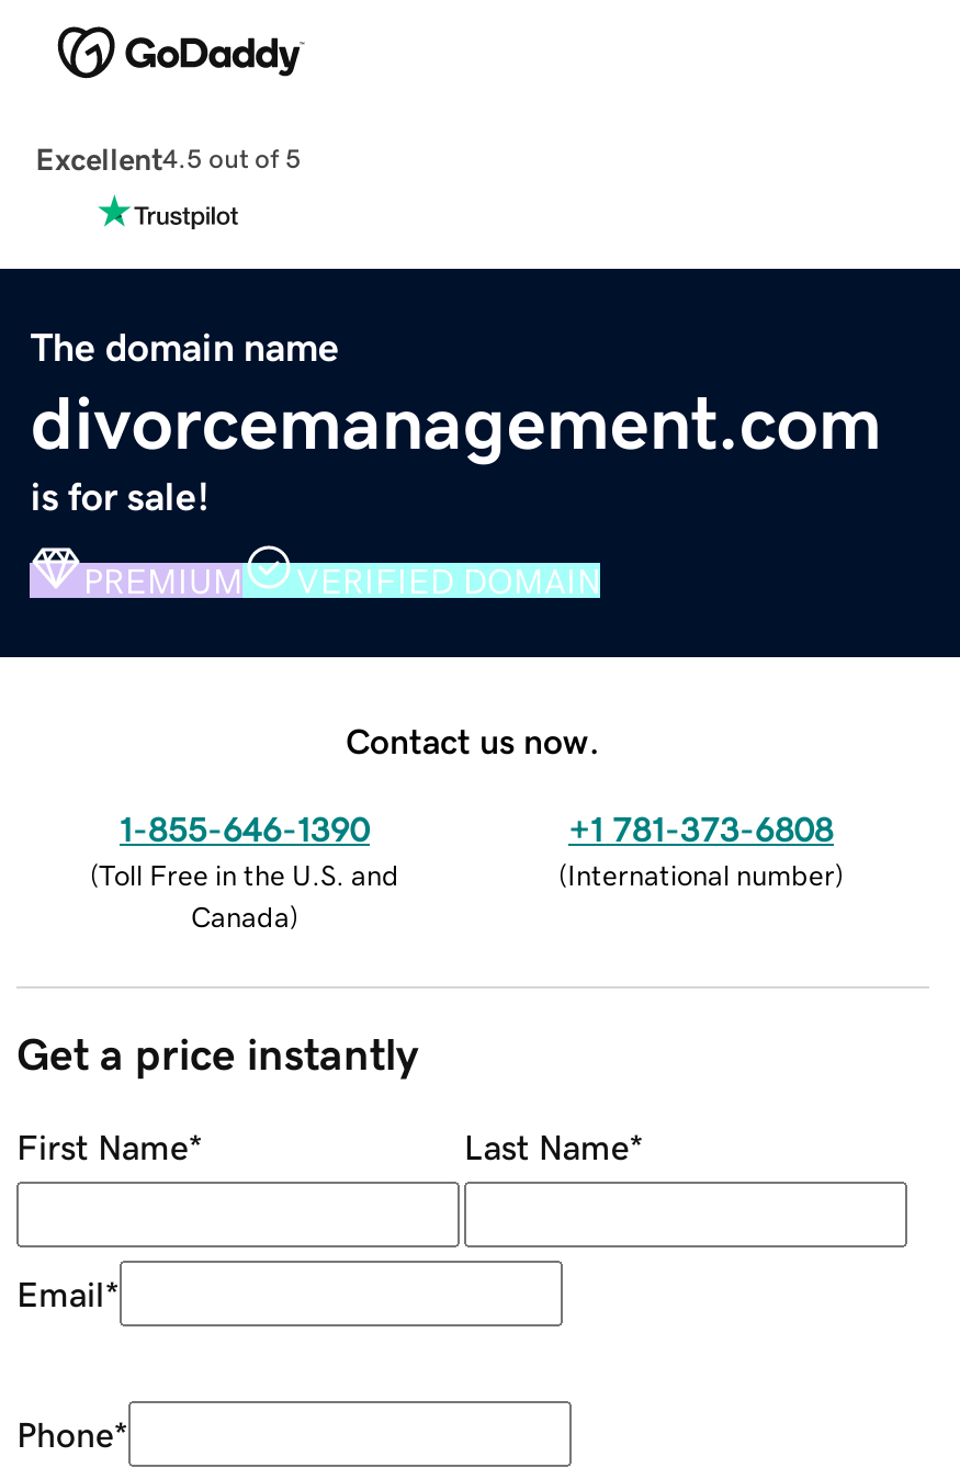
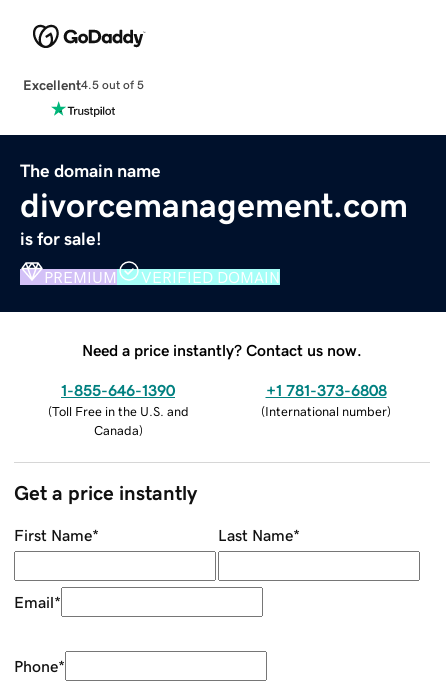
[346,722,600,757] Contact us now. -> [82,342,362,358] Need a price instantly? Contact us now.

